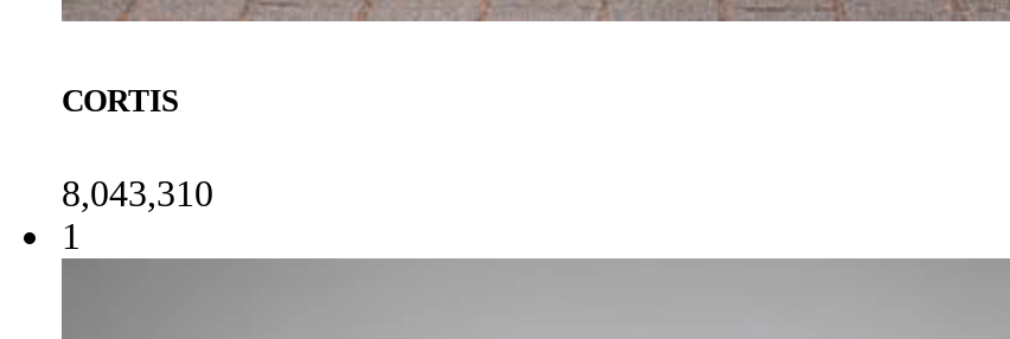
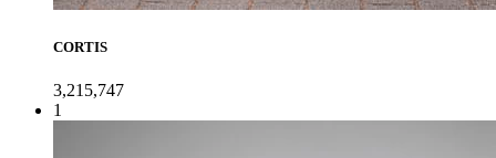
[62,174,213,214] 8,043,310 -> [53,81,124,100] 3,215,747

